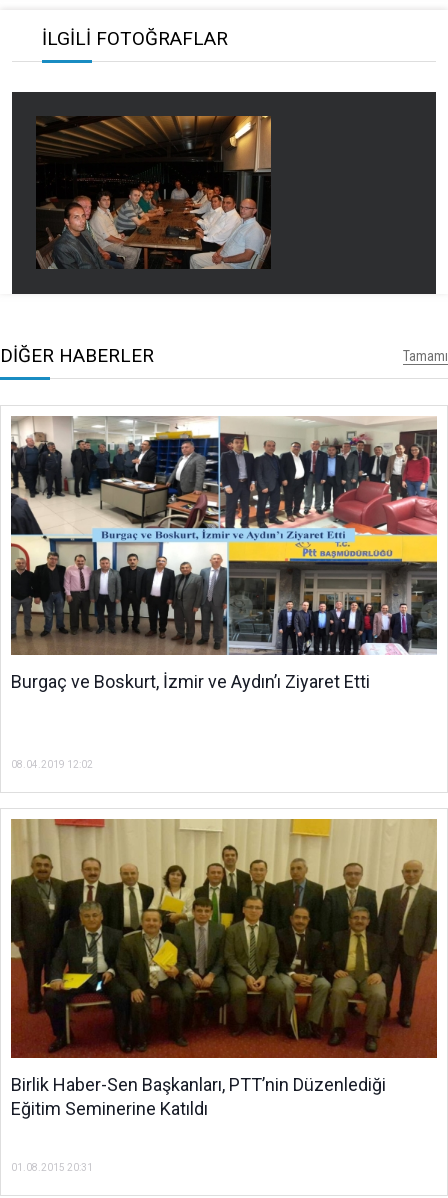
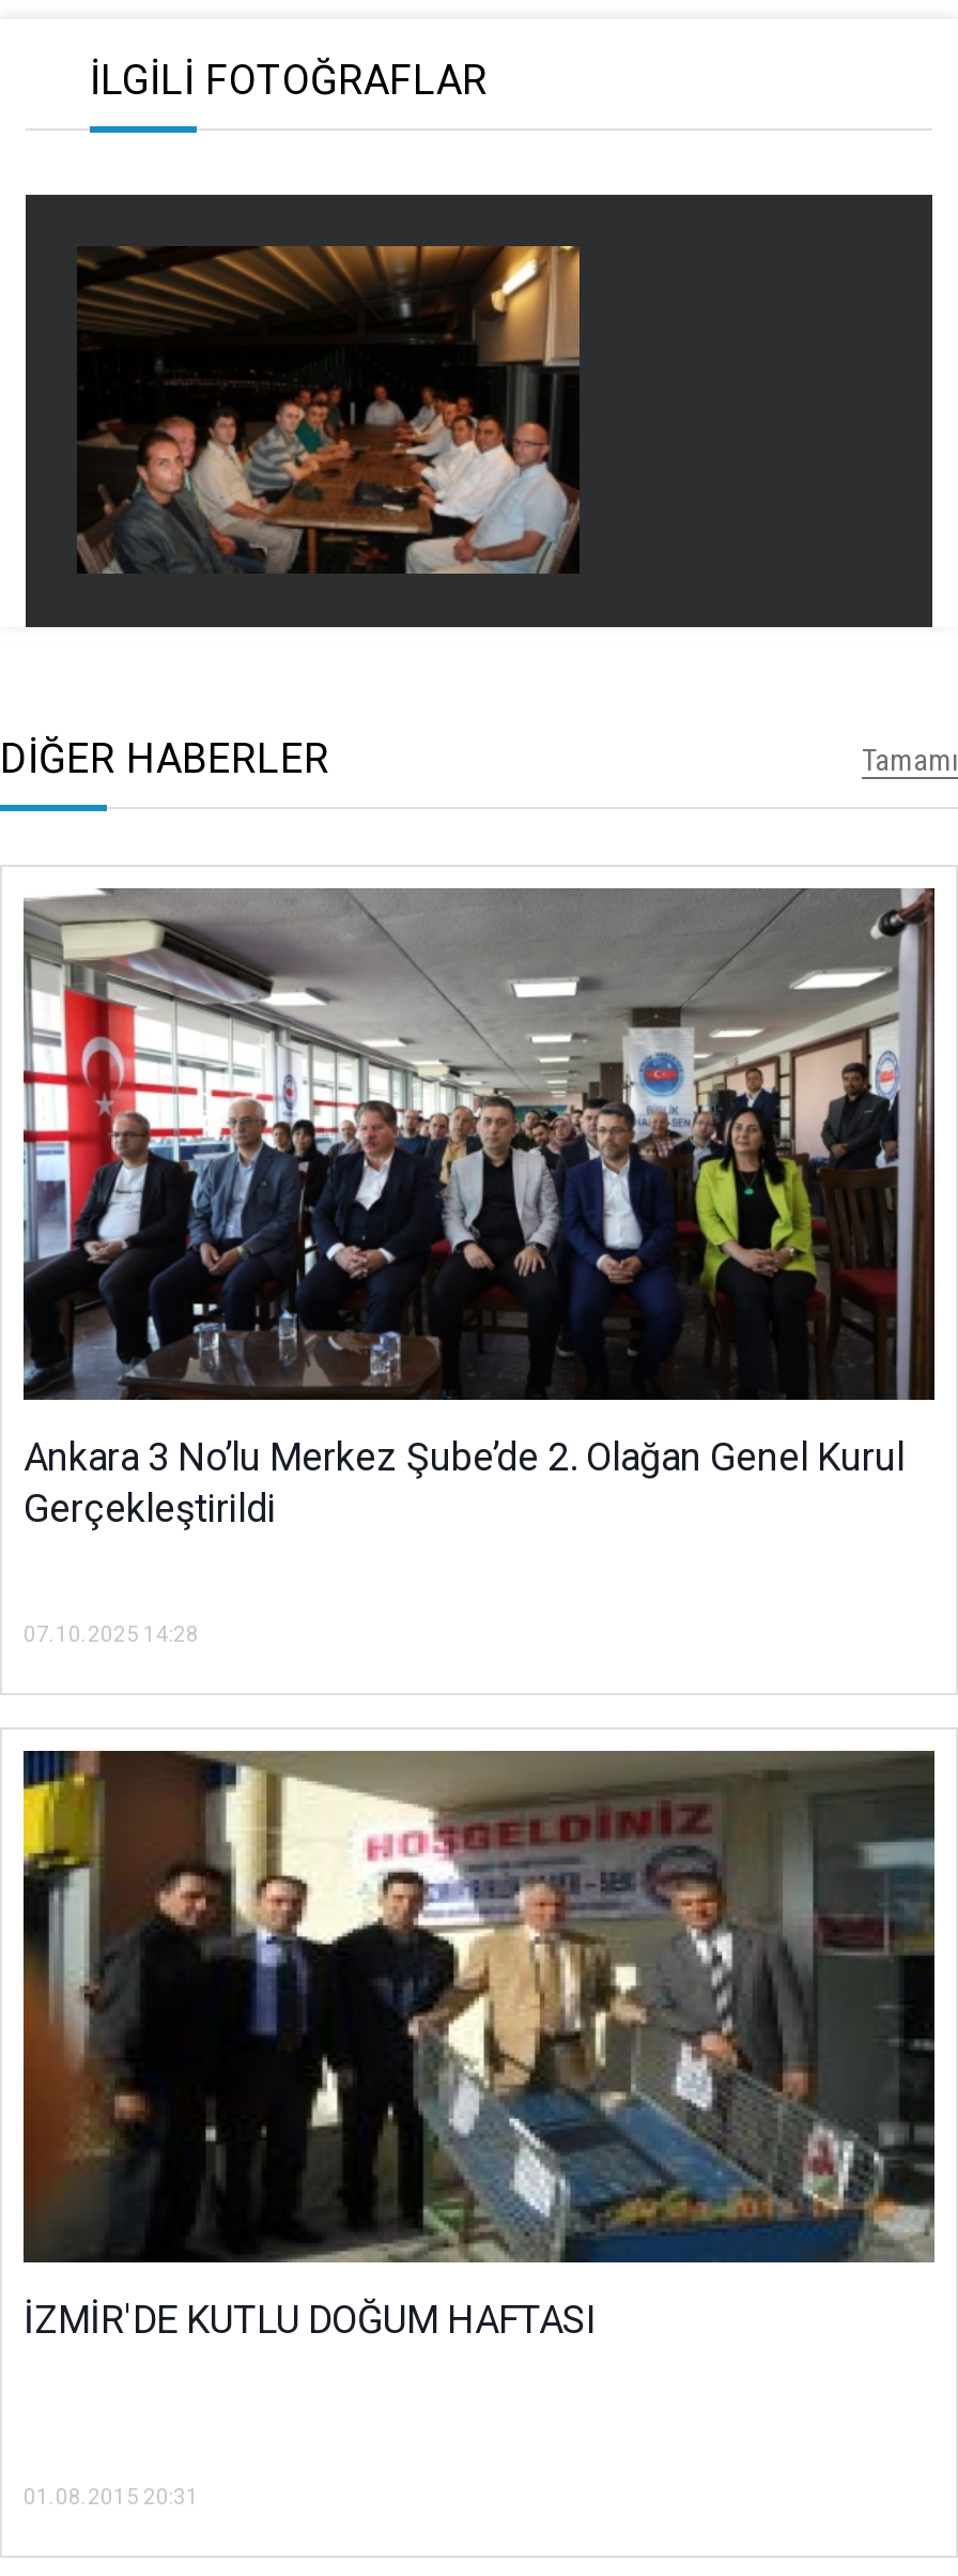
[10,415,438,692] [image] | Burgaç ve Boskurt, İzmir ve Aydın’ı Ziyaret Etti -> [21,886,937,1530] [image] | Ankara 3 No’lu Merkez Şube’de 2. Olağan Genel Kurul | Gerçekleştirildi
[11,759,93,770] 08.04.2019 12:02 -> [24,1622,199,1645] 07.10.2025 14:28
[10,818,438,1119] [image] | Birlik Haber-Sen Başkanları, PTT’nin Düzenlediği | Eğitim Seminerine Katıldı -> [21,1749,937,2341] [image] | İZMİR'DE KUTLU DOĞUM HAFTASI

